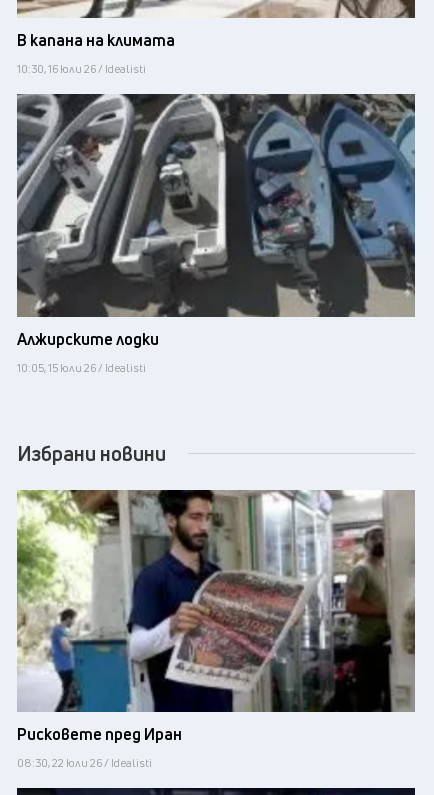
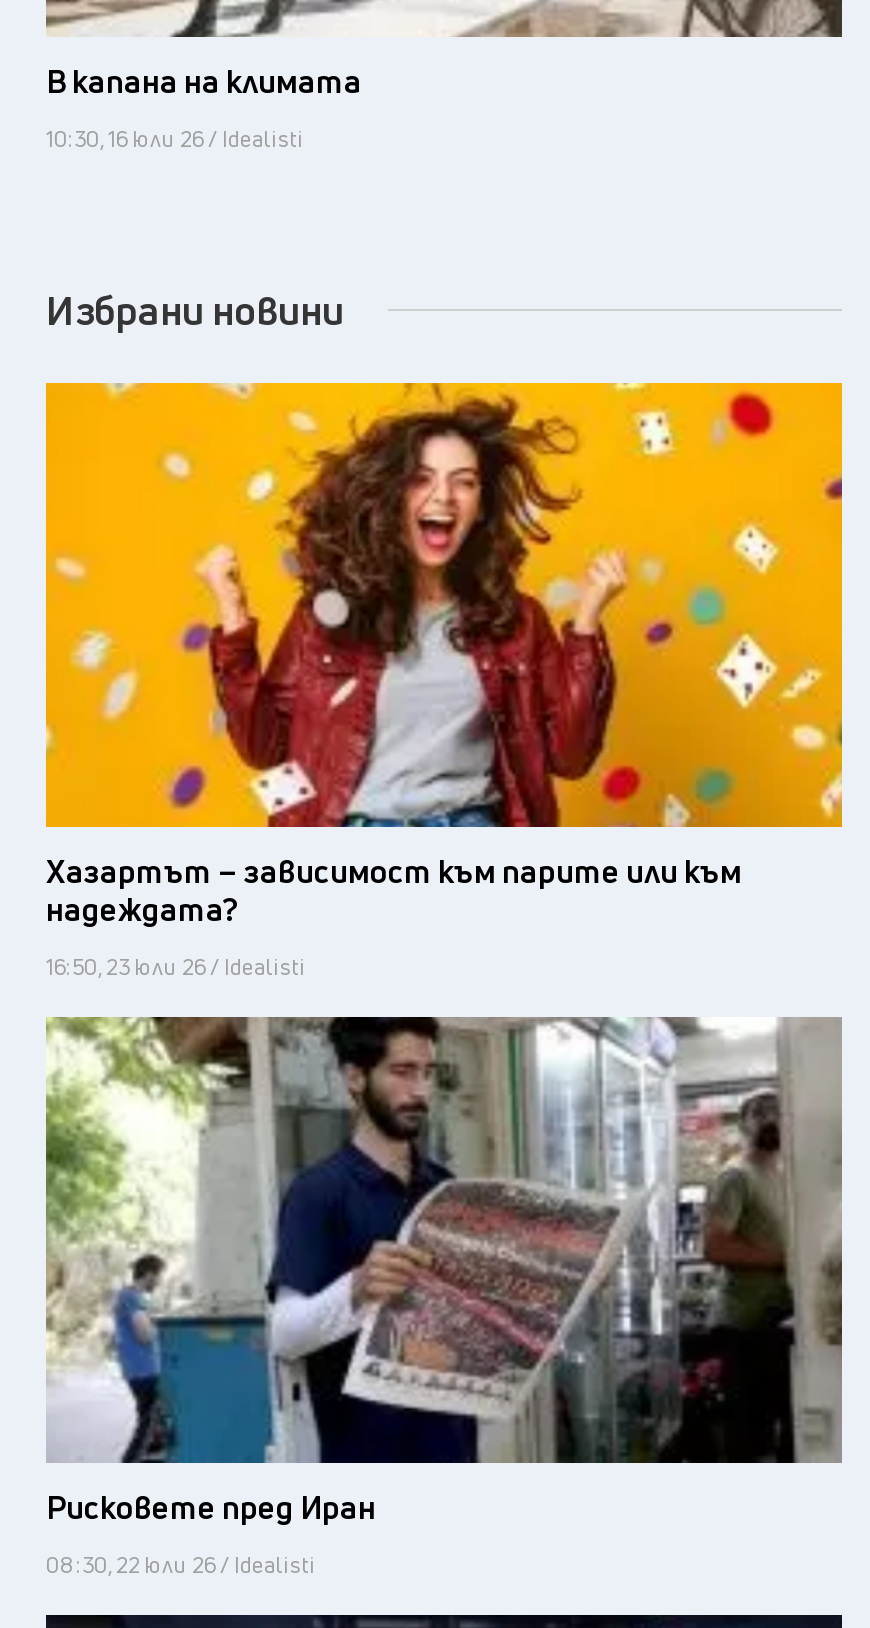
[17,93,416,318] [image] -> [44,380,844,830] [image]
[17,328,159,375] Алжирските лодки | 10:05, 15 юли 26 / Idealisti -> none
moved [17,440,166,467] -> [46,282,344,336]: Избрани новини
none -> [46,849,742,981] Хазартът – зависимост към парите или към | надеждата? | 16:50, 23 юли 26 / Idealisti

